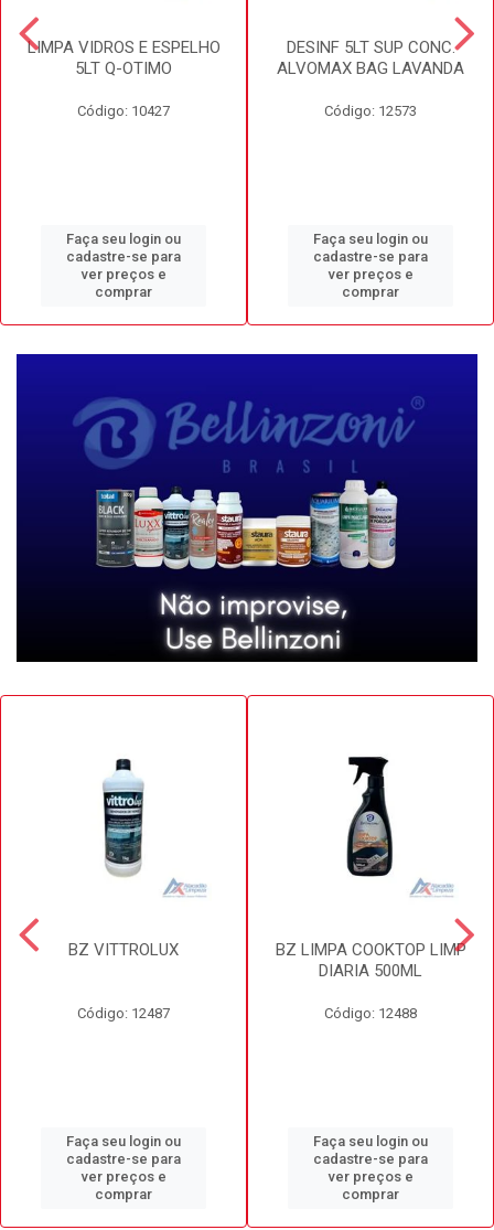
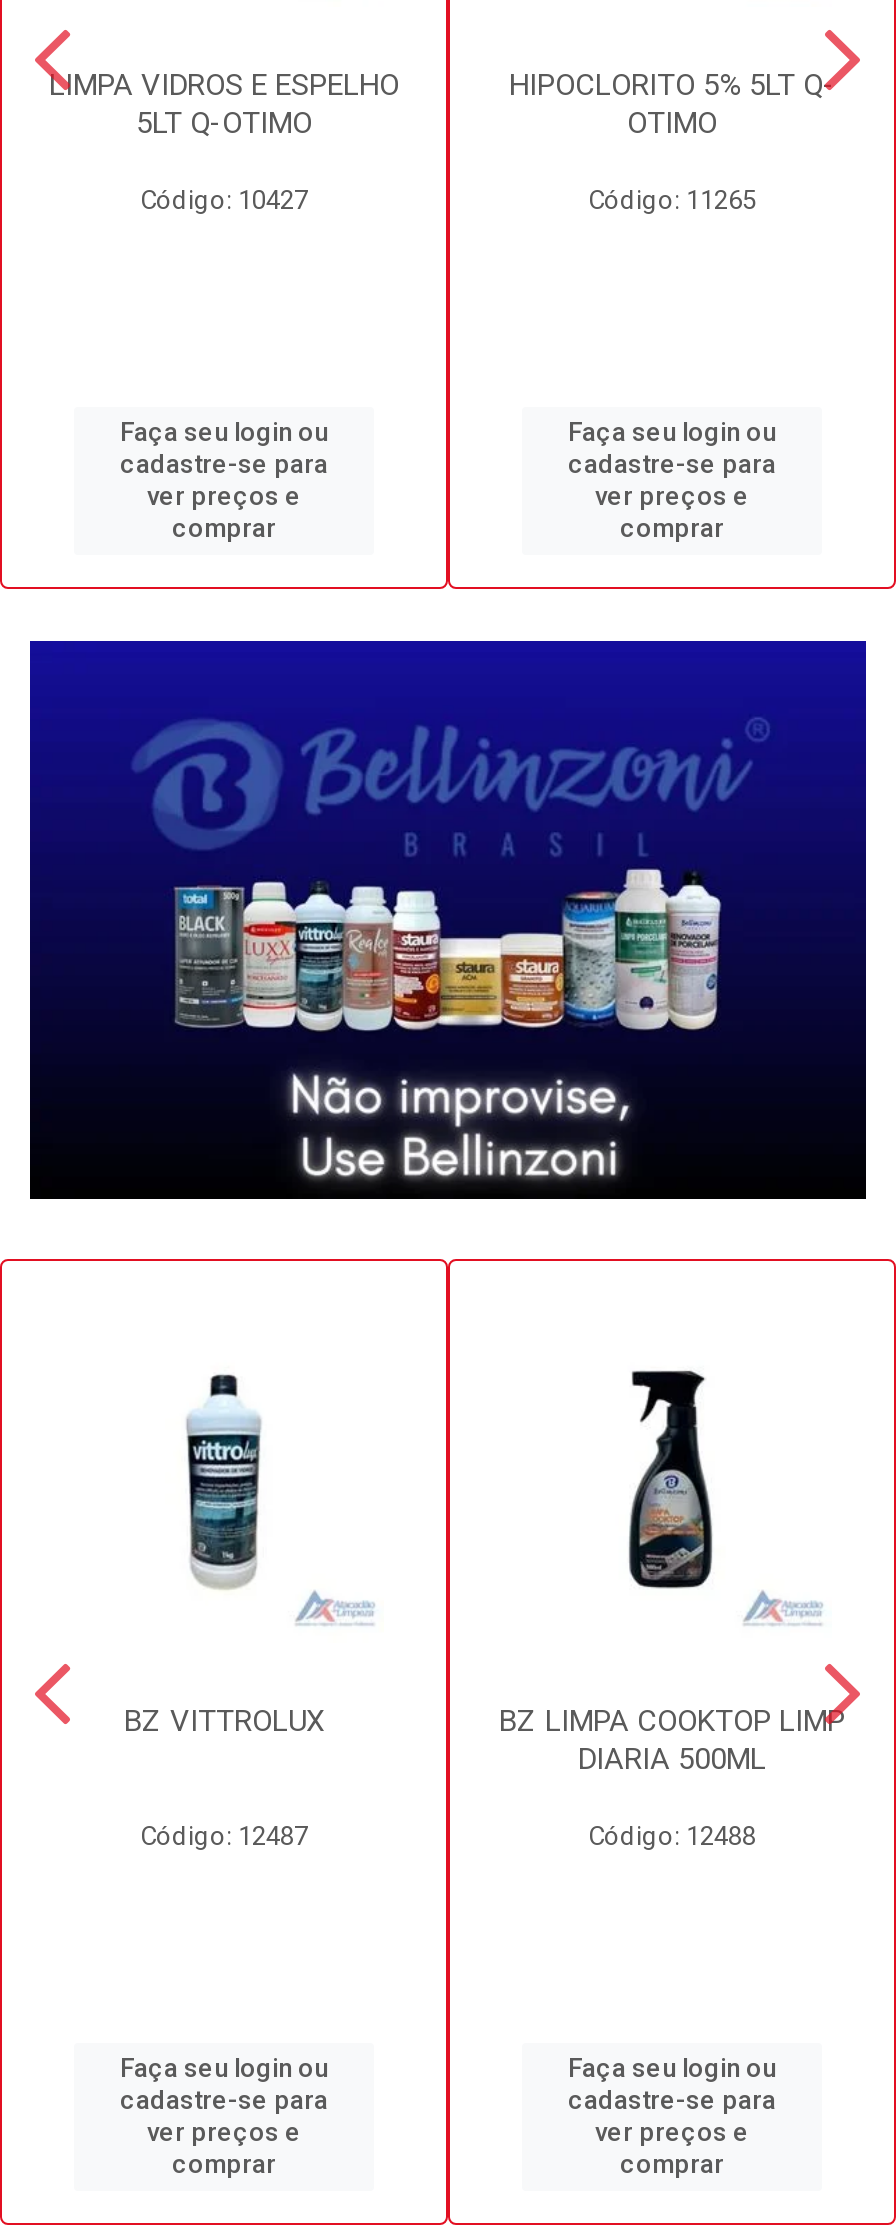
[277,38,464,78] DESINF 5LT SUP CONC. | ALVOMAX BAG LAVANDA -> [509,67,835,141] HIPOCLORITO 5% 5LT Q- | OTIMO
[324,103,417,119] Código: 12573 -> [588,185,756,215] Código: 11265

